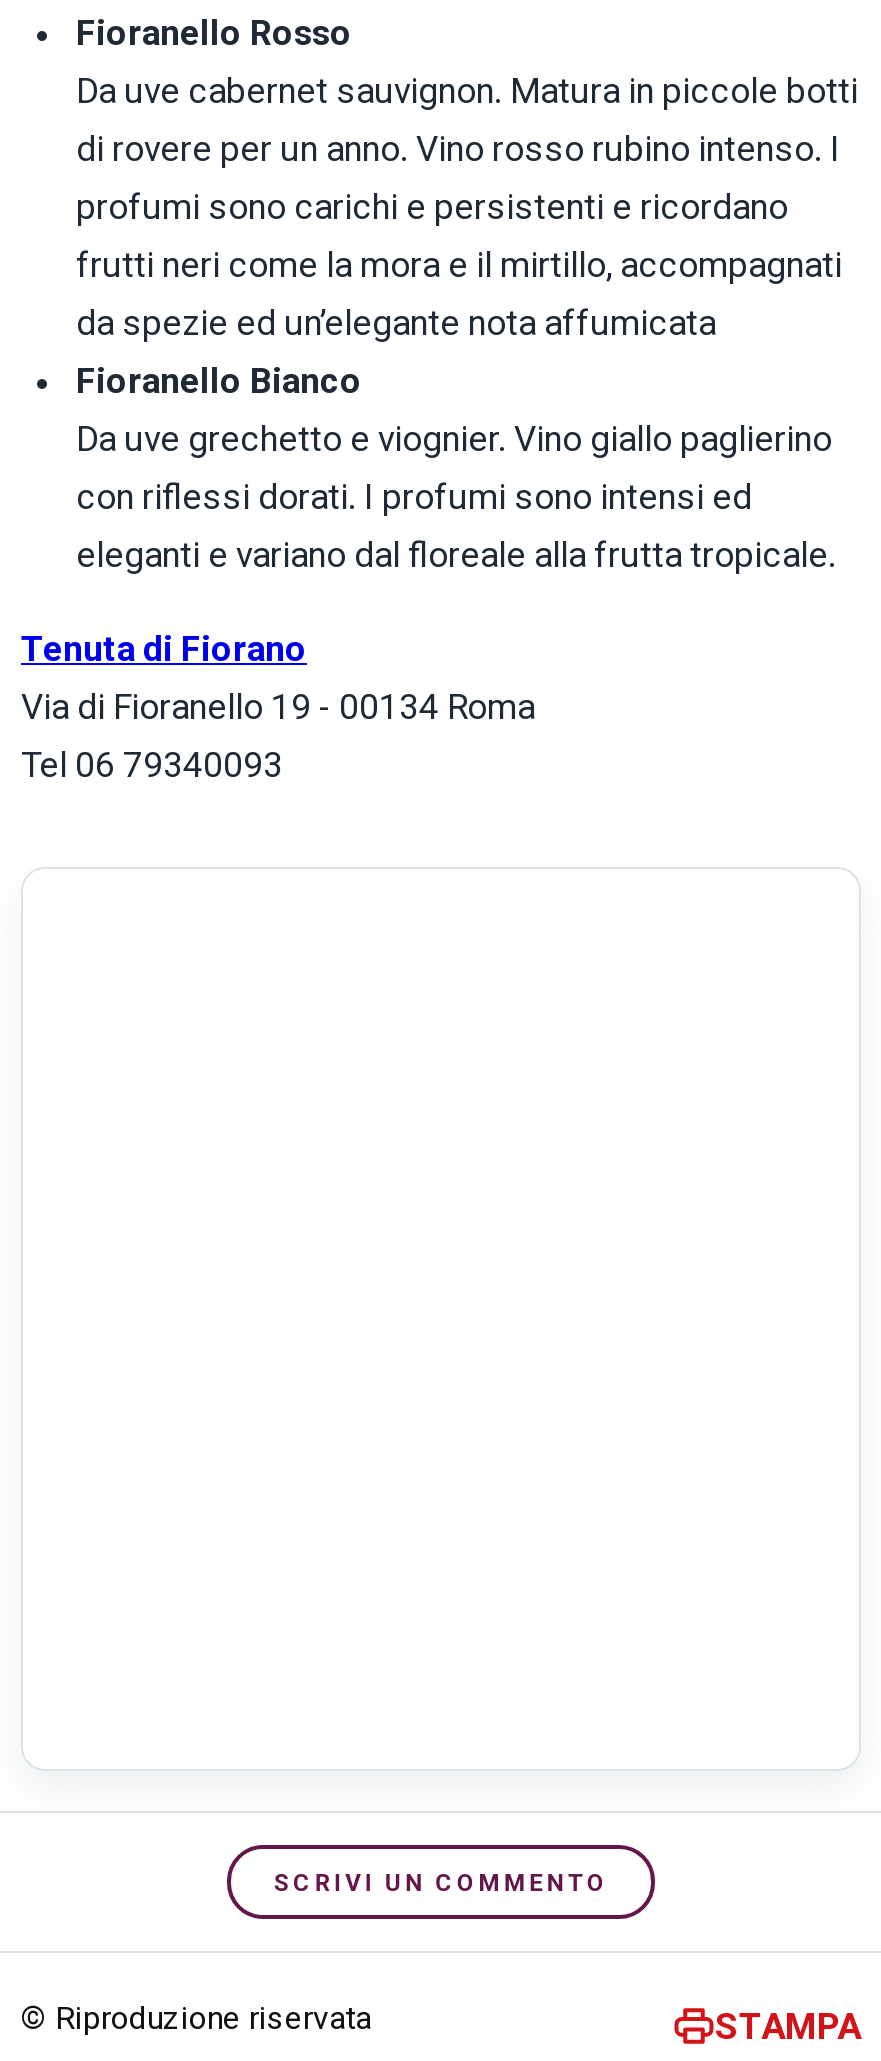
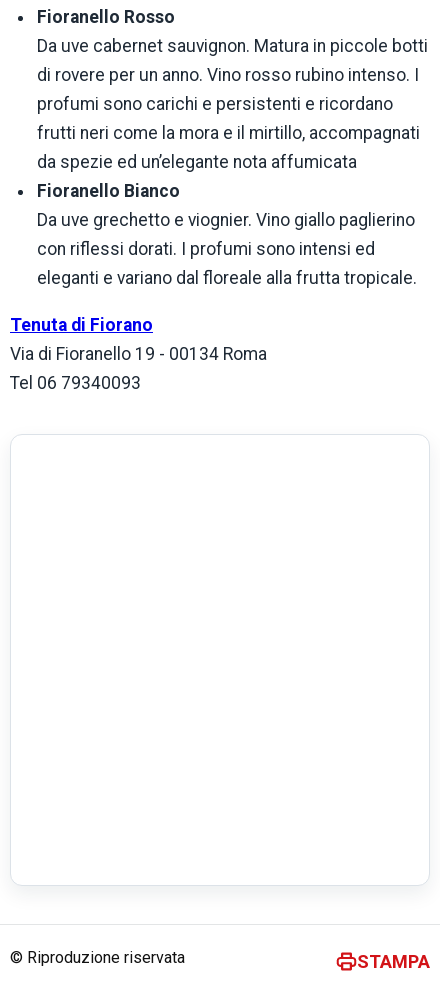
[274,1868,608,1896] SCRIVI UN COMMENTO -> none

